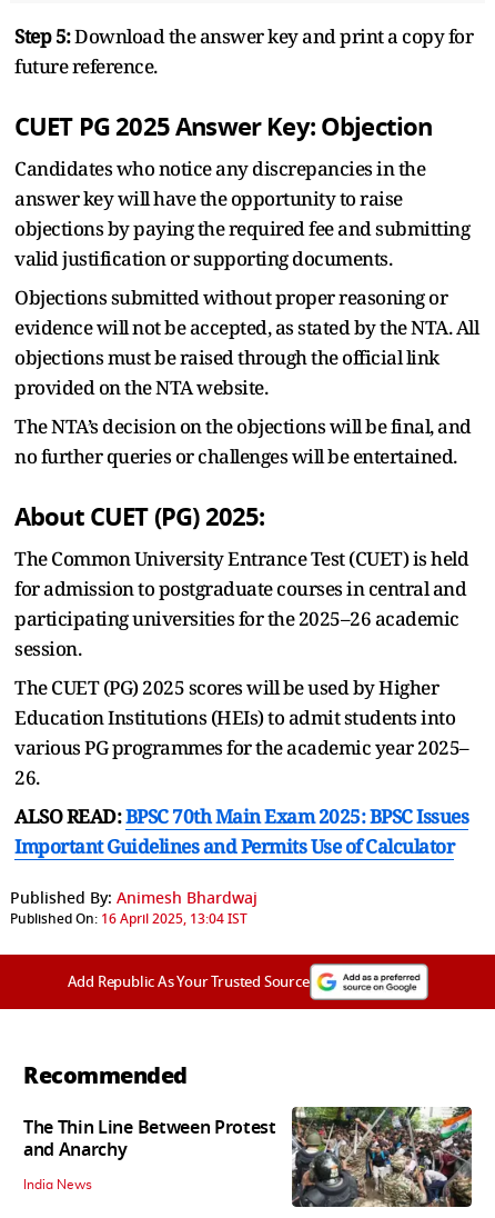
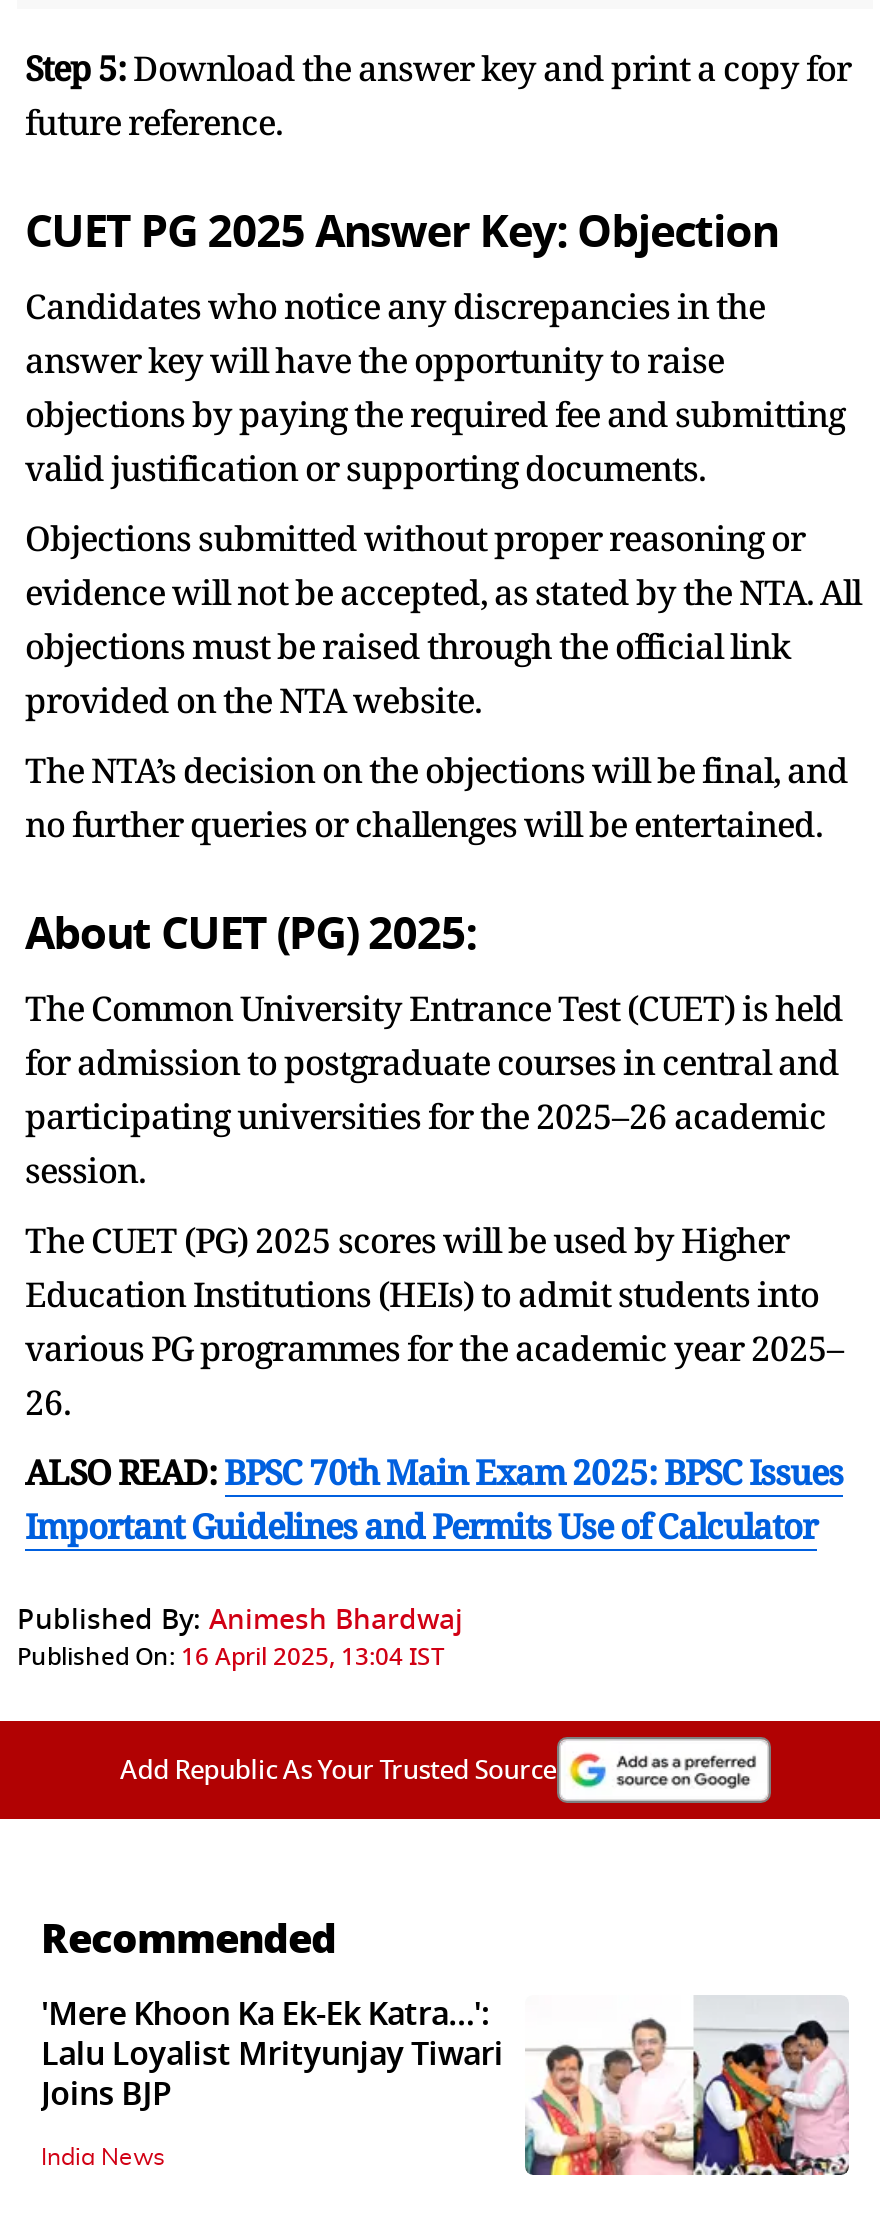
[23,1106,473,1208] [image] | The Thin Line Between Protest | and Anarchy -> [41,1991,849,2197] [image] | 'Mere Khoon Ka Ek-Ek Katra…': | Lalu Loyalist Mrityunjay Tiwari | Joins BJP

